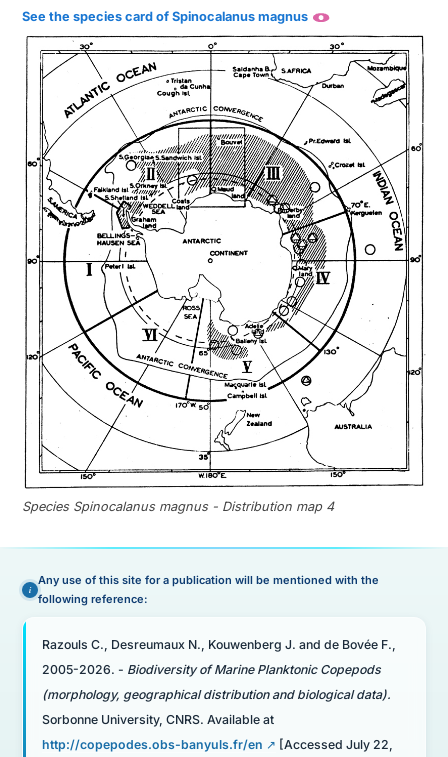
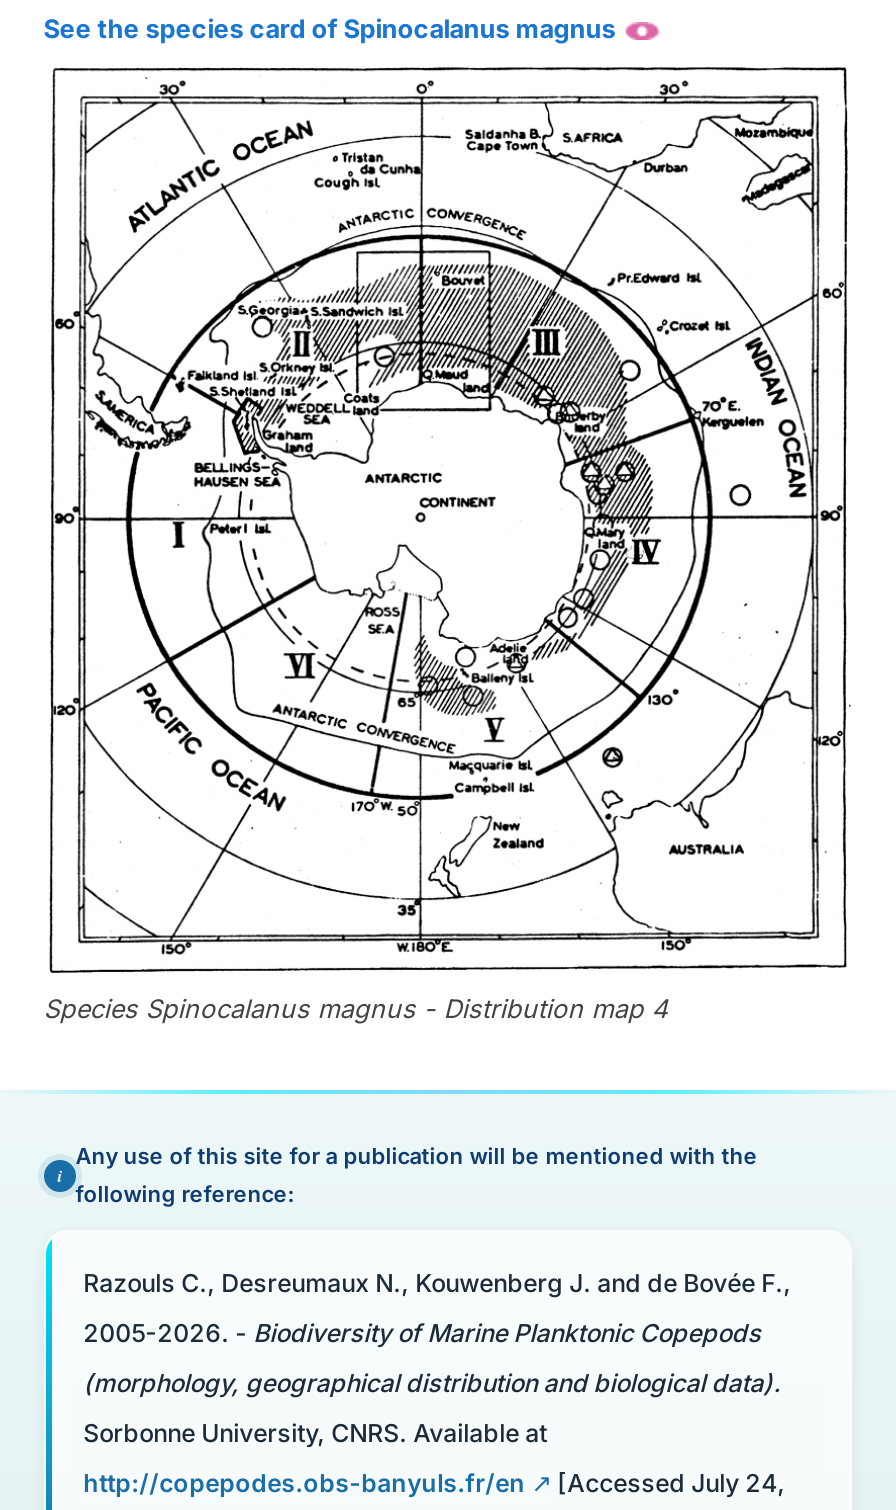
[276,736,393,751] [Accessed July 22, -> [551,1469,785,1499] [Accessed July 24,

